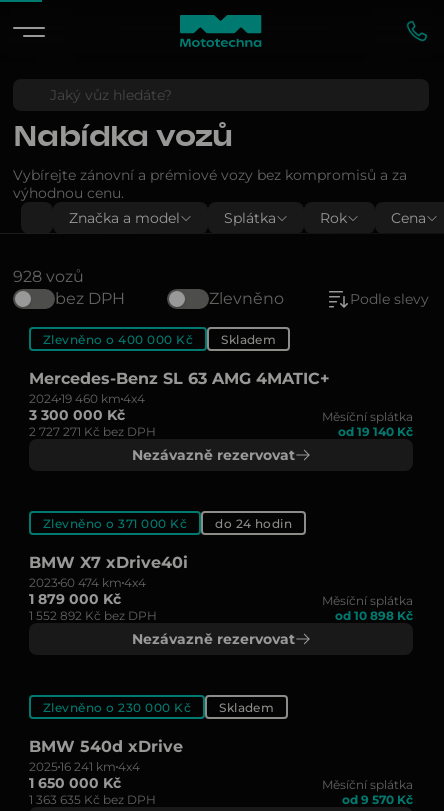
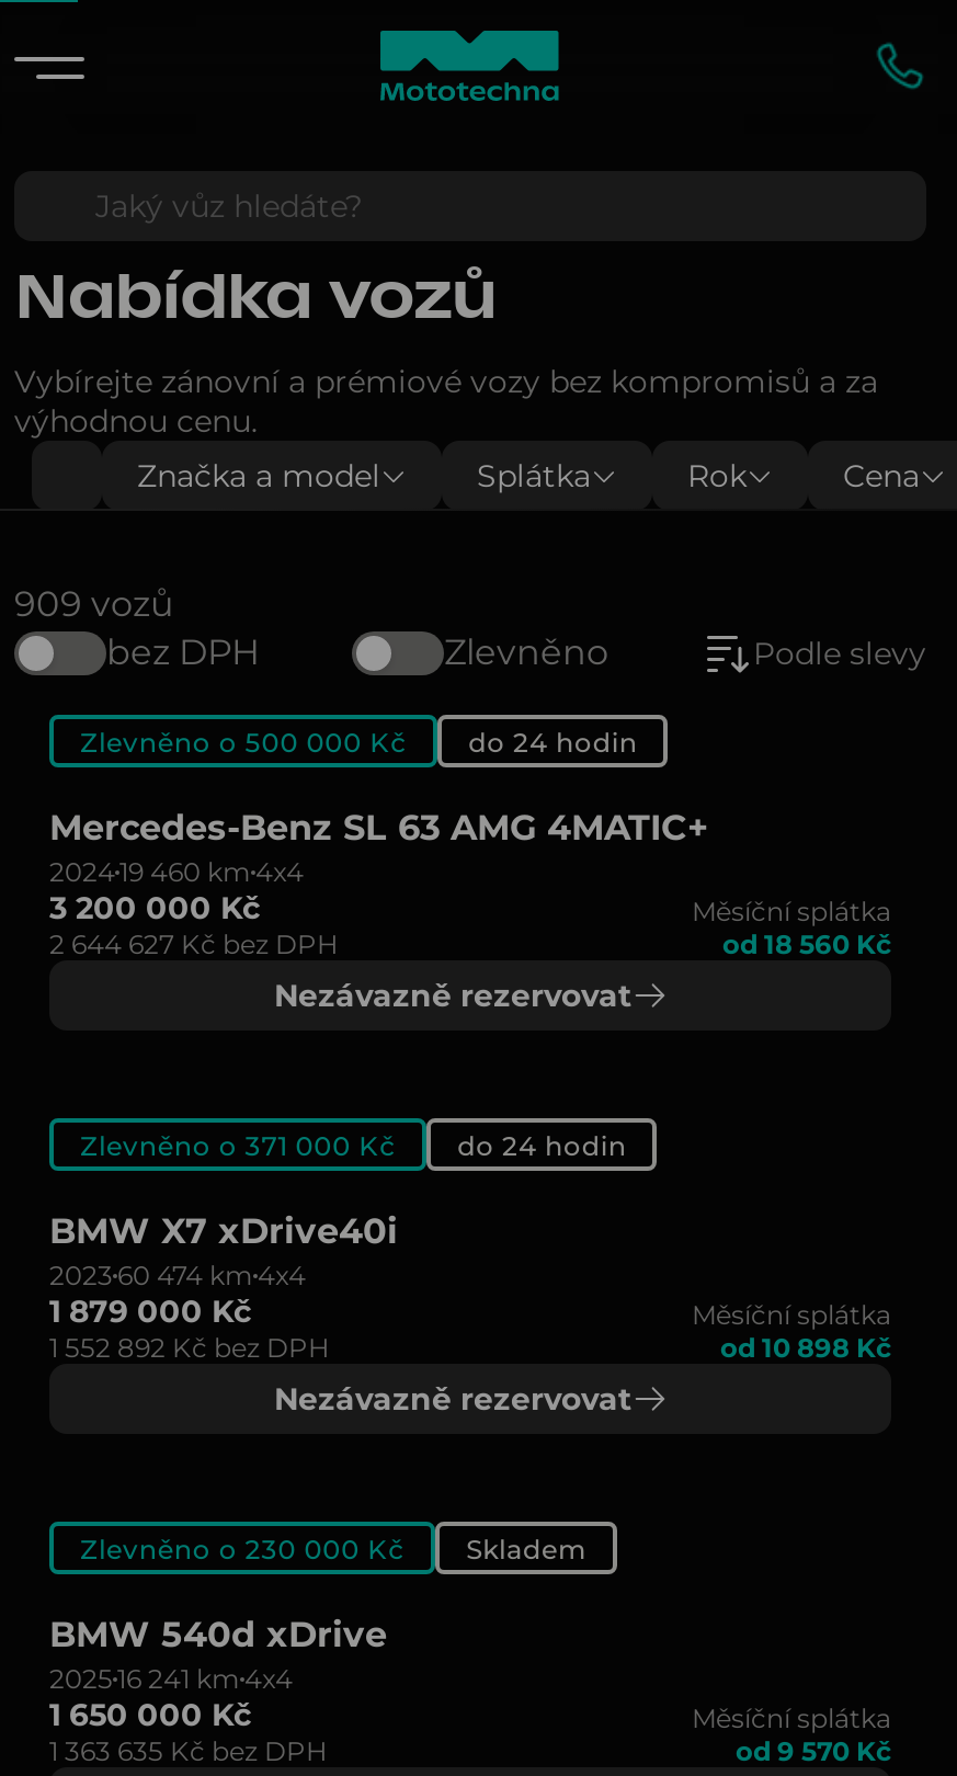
[13,267,84,286] 928 vozů -> [14,583,174,625] 909 vozů
[43,331,276,346] Zlevněno o 400 000 Kč | Skladem -> [80,725,638,758] Zlevněno o 500 000 Kč | do 24 hodin
[29,406,125,424] 3 300 000 Kč -> [49,888,260,927] 3 200 000 Kč
[29,424,156,439] 2 727 271 Kč bez DPH -> [49,927,339,960] 2 644 627 Kč bez DPH
[338,424,413,439] od 19 140 Kč -> [722,927,891,960] od 18 560 Kč

